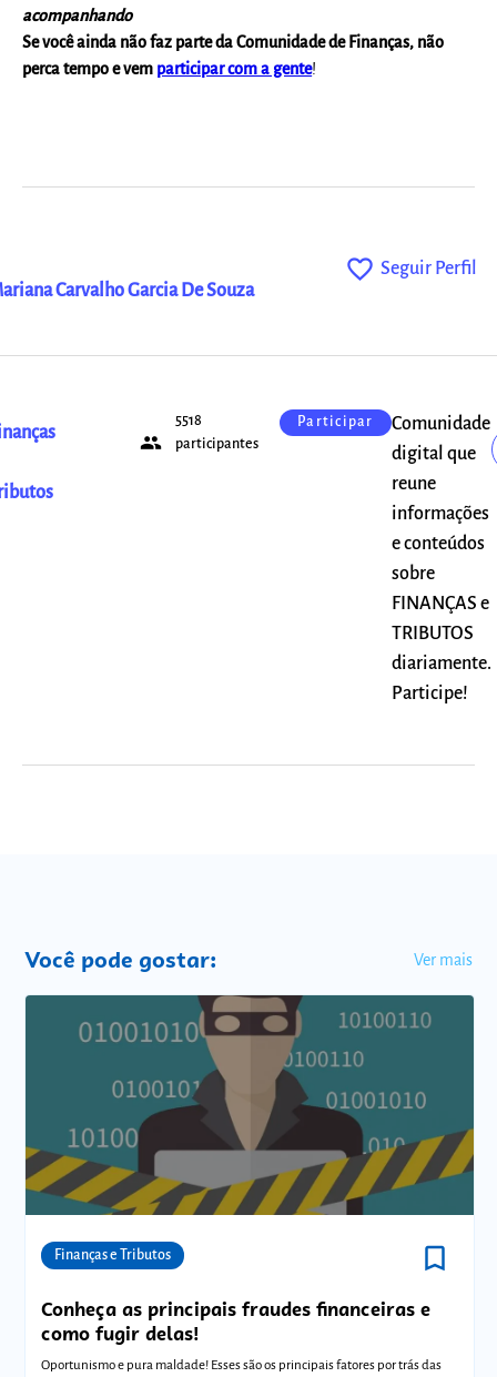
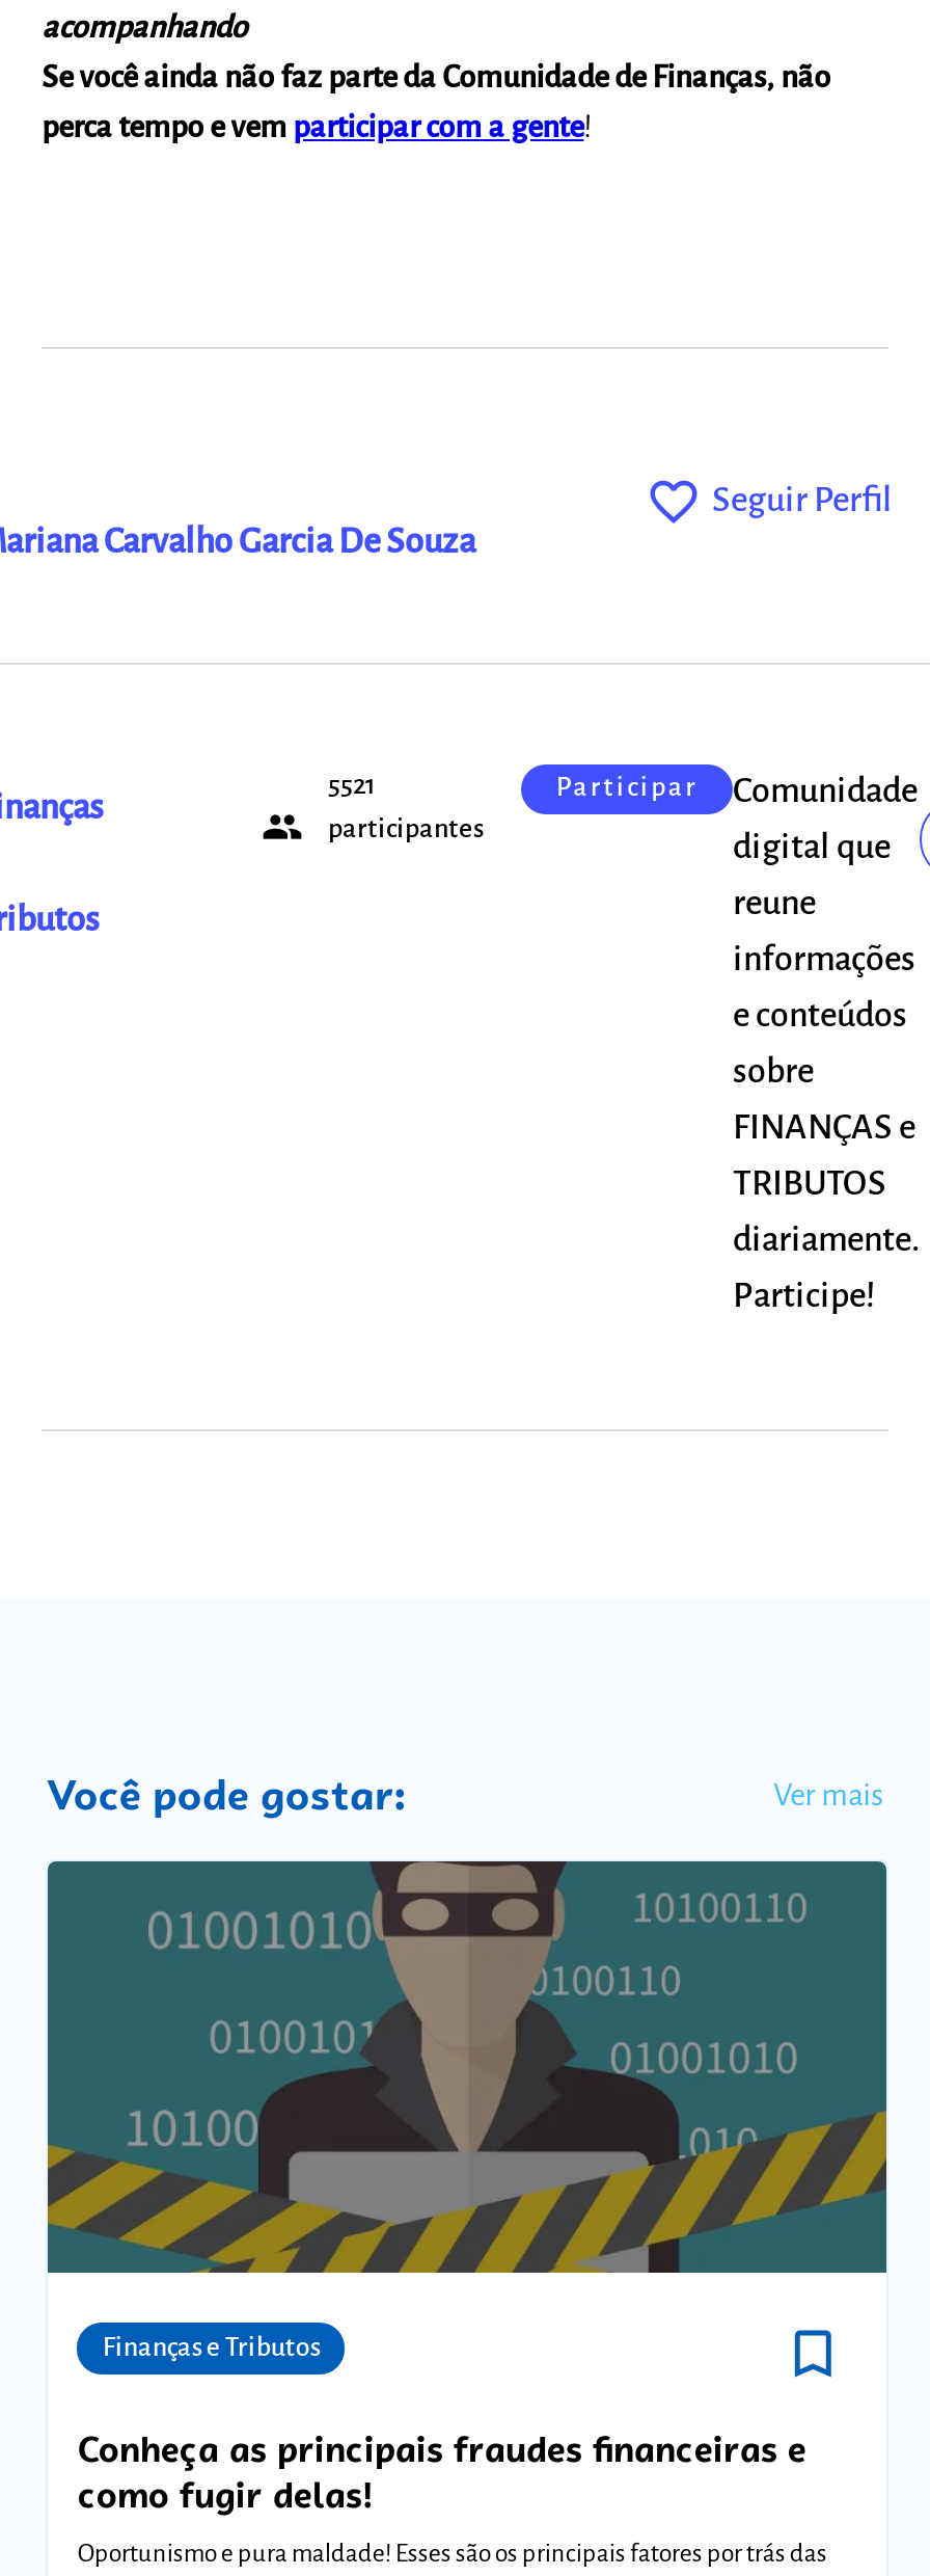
[175,413,202,428] 5518 -> [328,771,376,800] 5521

